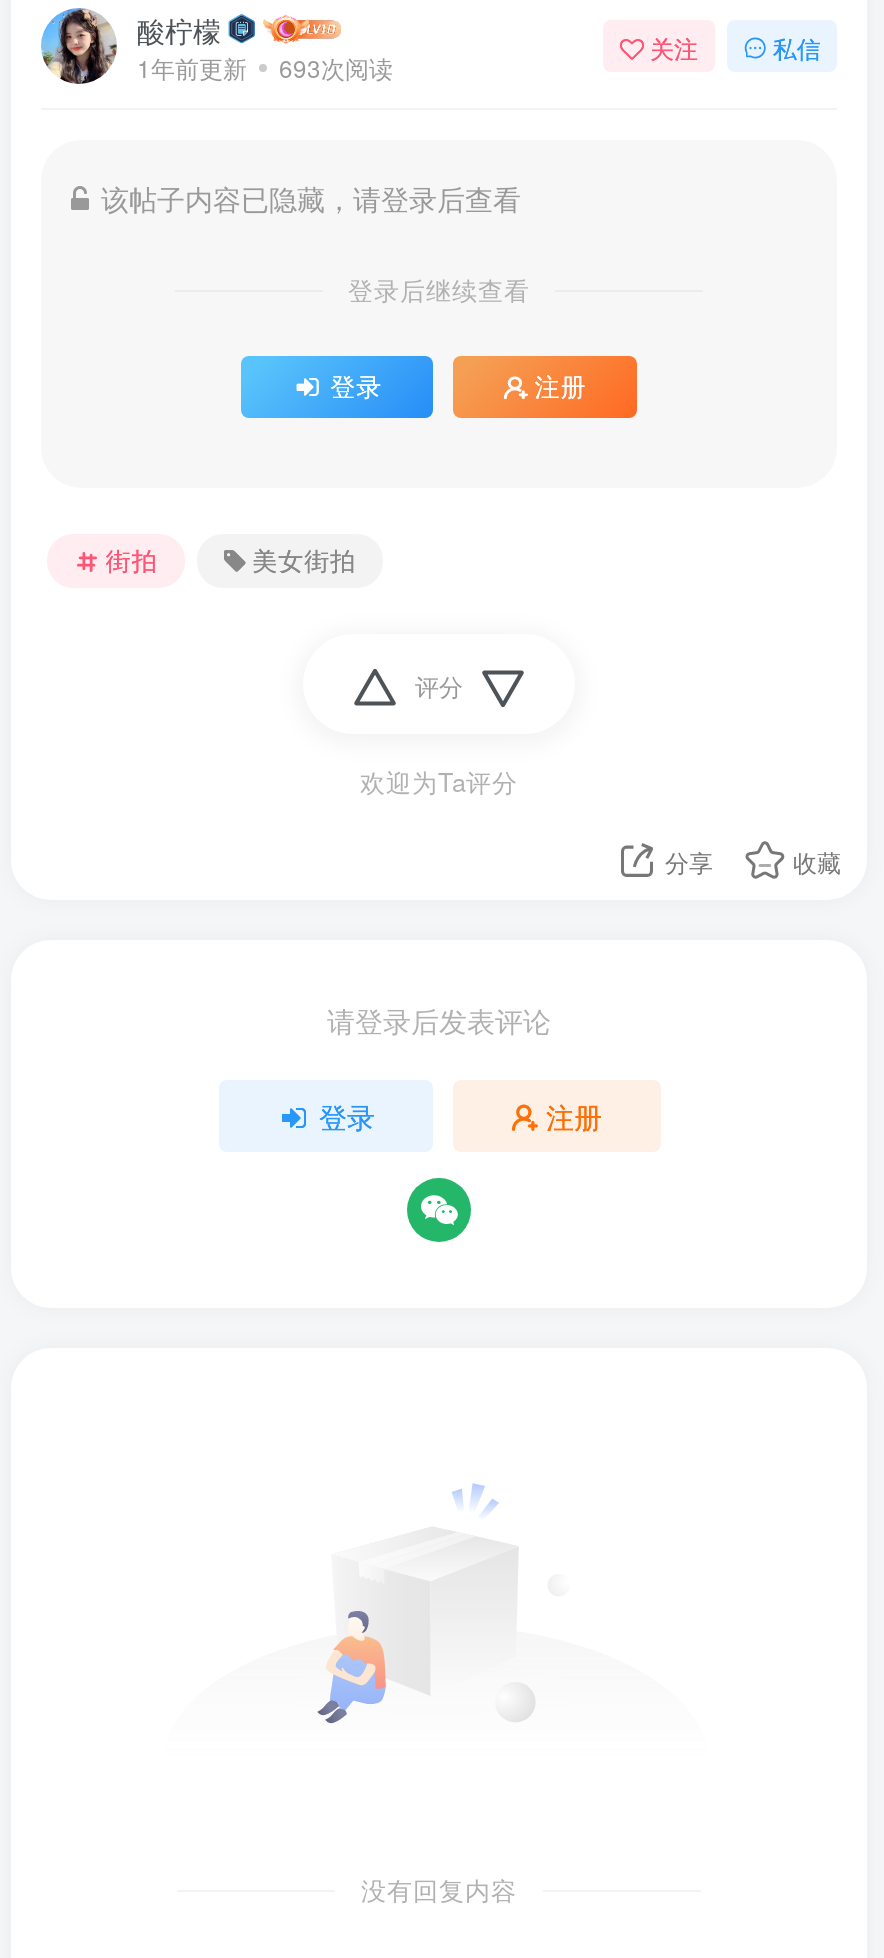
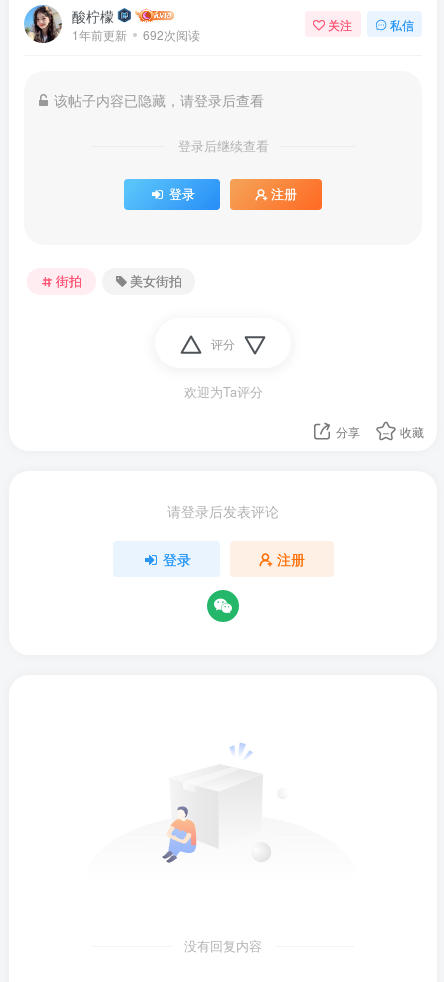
[137,49,393,83] 1年前更新 693次阅读 -> [72,25,200,42] 1年前更新 692次阅读

